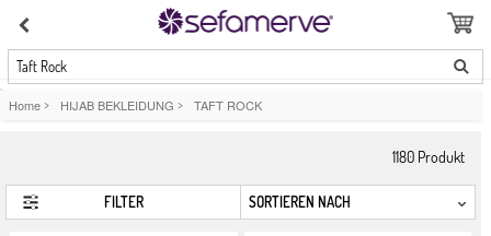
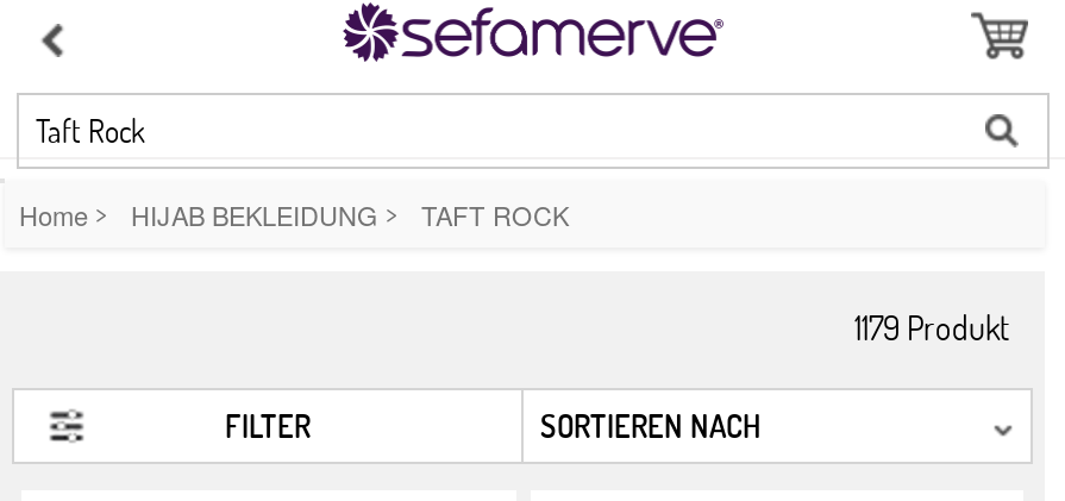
[392,147,465,166] 1180 Produkt -> [854,307,1009,347] 1179 Produkt

